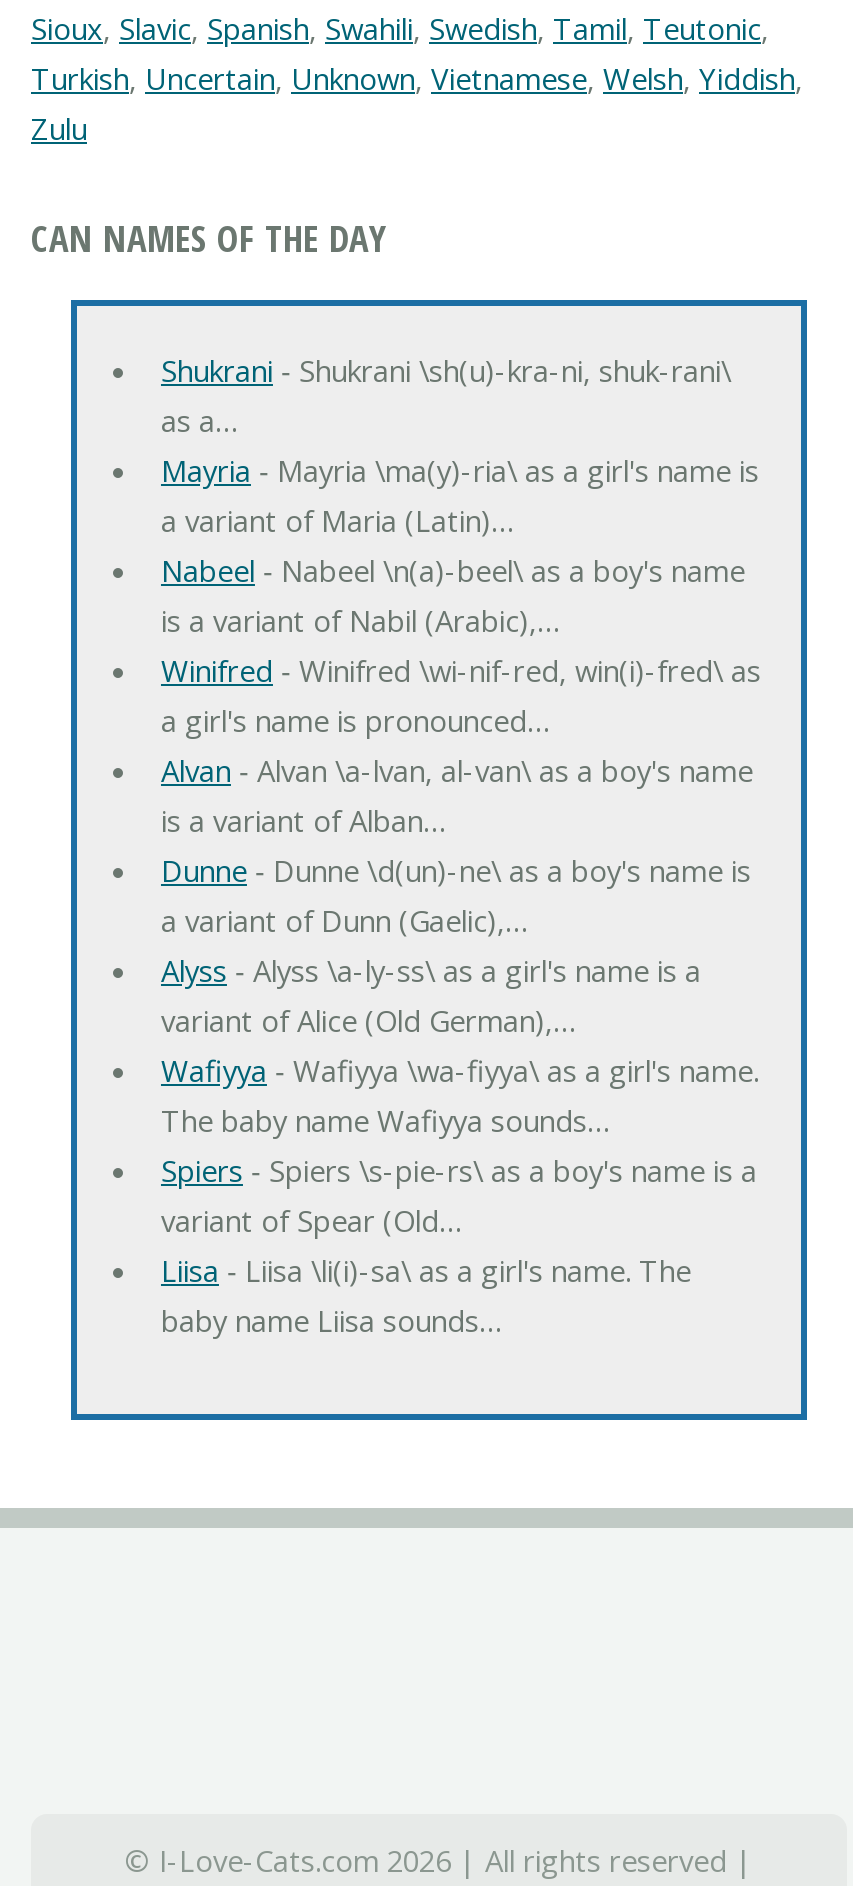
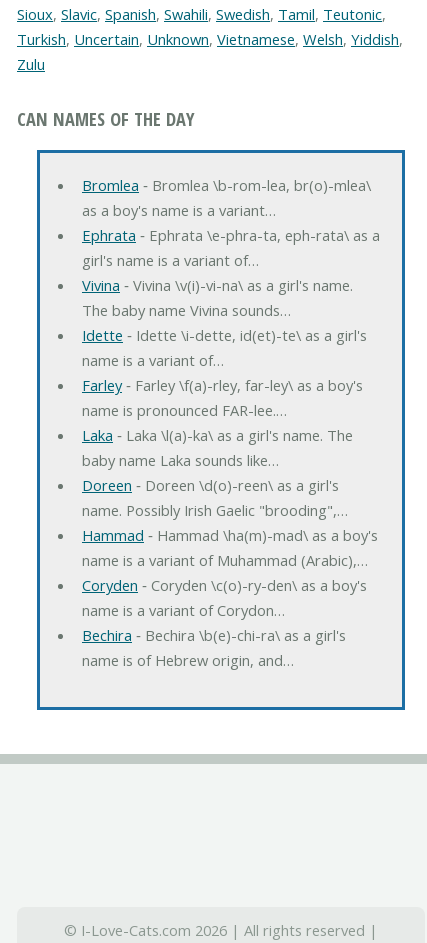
[161,349,761,1339] Shukrani ‐ Shukrani \sh(u)-kra-ni, shuk-rani\ | as a… | Mayria ‐ Mayria \ma(y)-ria\ as a girl's name is | a variant of Maria (Latin)… | Nabeel ‐ Nabeel \n(a)-beel\ as a boy's name | is a variant of Nabil (Arabic),… | Winifred ‐ Winifred \wi-nif-red, win(i)-fred\ as | a girl's name is pronounced… | Alvan ‐ Alvan \a-lvan, al-van\ as a boy's name | is a variant of Alban… | Dunne ‐ Dunne \d(un)-ne\ as a boy's name is | a variant of Dunn (Gaelic),… | Alyss ‐ Alyss \a-ly-ss\ as a girl's name is a | variant of Alice (Old German),… | Wafiyya ‐ Wafiyya \wa-fiyya\ as a girl's name. | The baby name Wafiyya sounds… | Spiers ‐ Spiers \s-pie-rs\ as a boy's name is a | variant of Spear (Old… | Liisa ‐ Liisa \li(i)-sa\ as a girl's name. The | baby name Liisa sounds… -> [82,175,380,670] Bromlea ‐ Bromlea \b-rom-lea, br(o)-mlea\ | as a boy's name is a variant… | Ephrata ‐ Ephrata \e-phra-ta, eph-rata\ as a | girl's name is a variant of… | Vivina ‐ Vivina \v(i)-vi-na\ as a girl's name. | The baby name Vivina sounds… | Idette ‐ Idette \i-dette, id(et)-te\ as a girl's | name is a variant of… | Farley ‐ Farley \f(a)-rley, far-ley\ as a boy's | name is pronounced FAR-lee.… | Laka ‐ Laka \l(a)-ka\ as a girl's name. The | baby name Laka sounds like… | Doreen ‐ Doreen \d(o)-reen\ as a girl's | name. Possibly Irish Gaelic "brooding",… | Hammad ‐ Hammad \ha(m)-mad\ as a boy's | name is a variant of Muhammad (Arabic),… | Coryden ‐ Coryden \c(o)-ry-den\ as a boy's | name is a variant of Corydon… | Bechira ‐ Bechira \b(e)-chi-ra\ as a girl's | name is of Hebrew origin, and…

